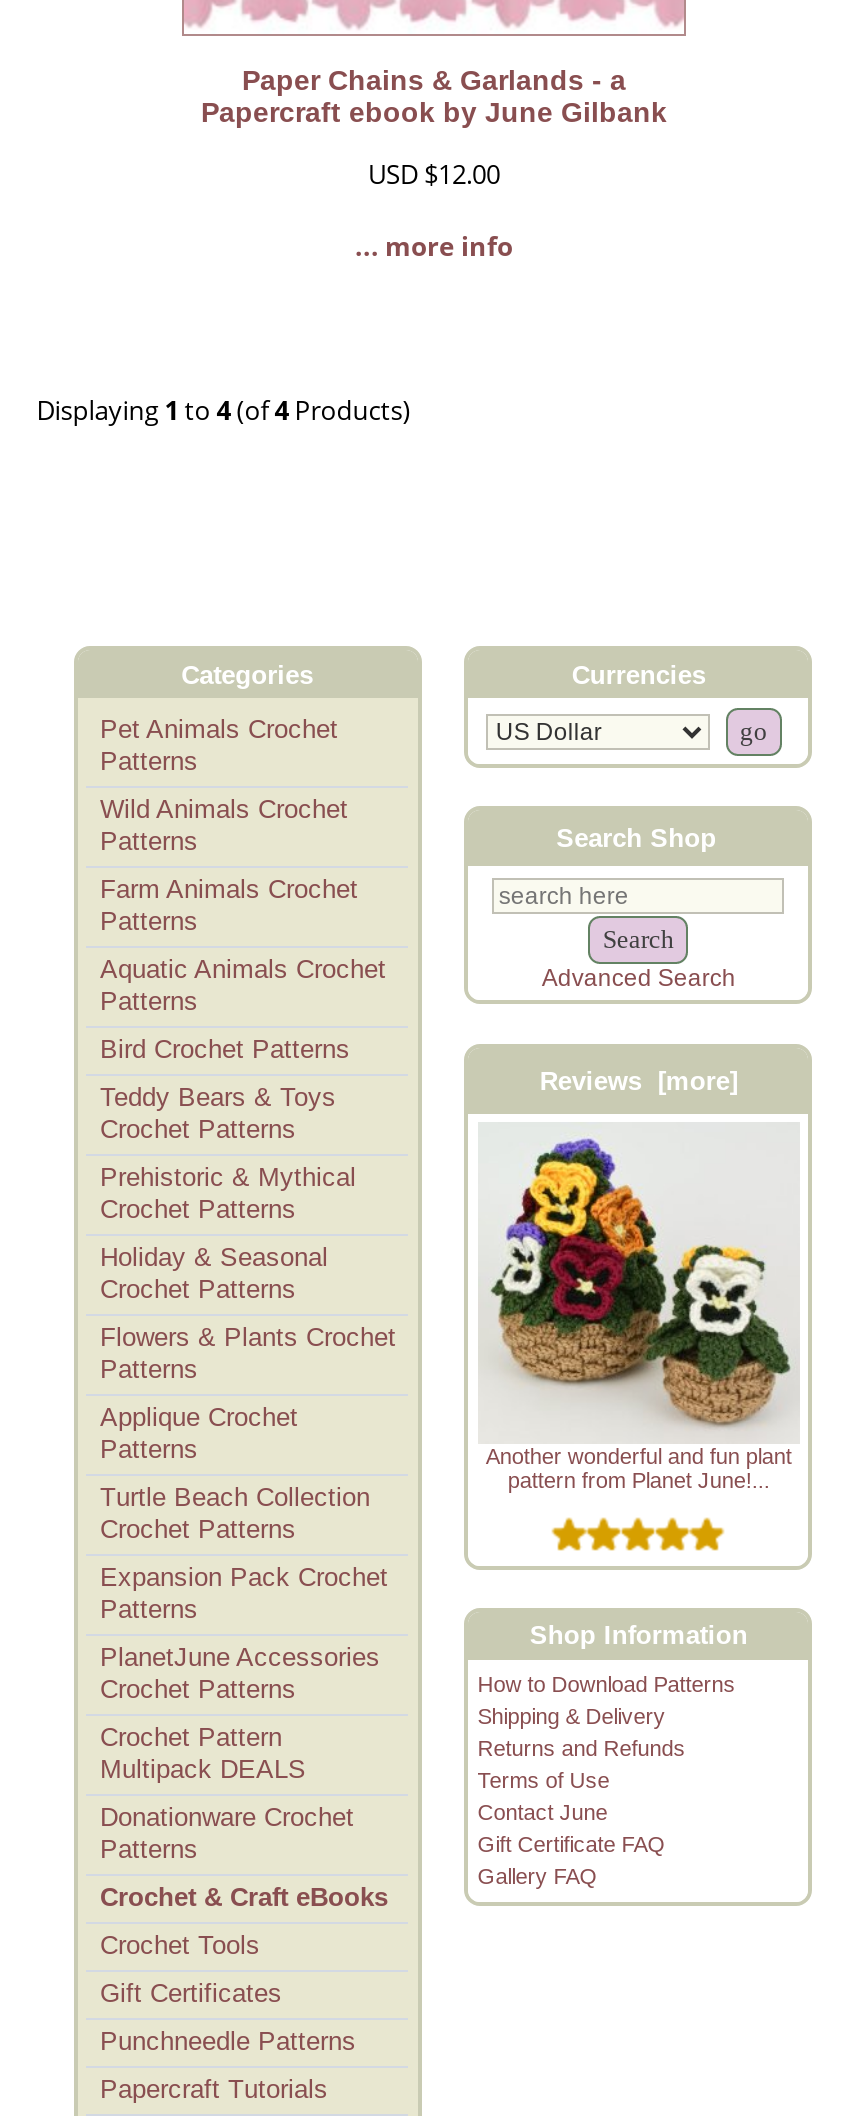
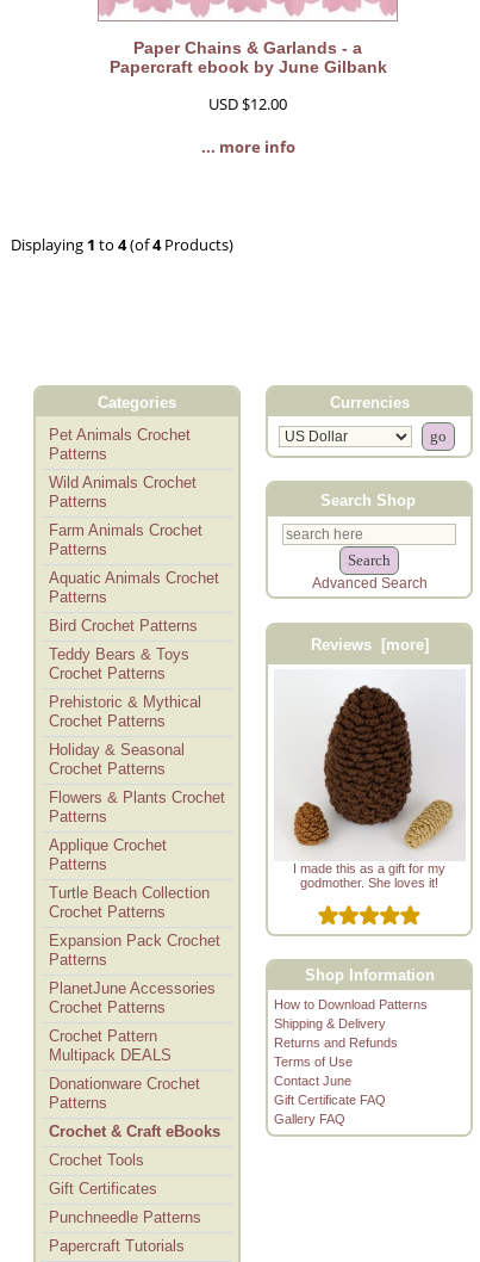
[486,1136,792,1493] [image] | Another wonderful and fun plant | pattern from Planet June!... -> [282,679,460,890] [image] | I made this as a gift for my | godmother. She loves it!

